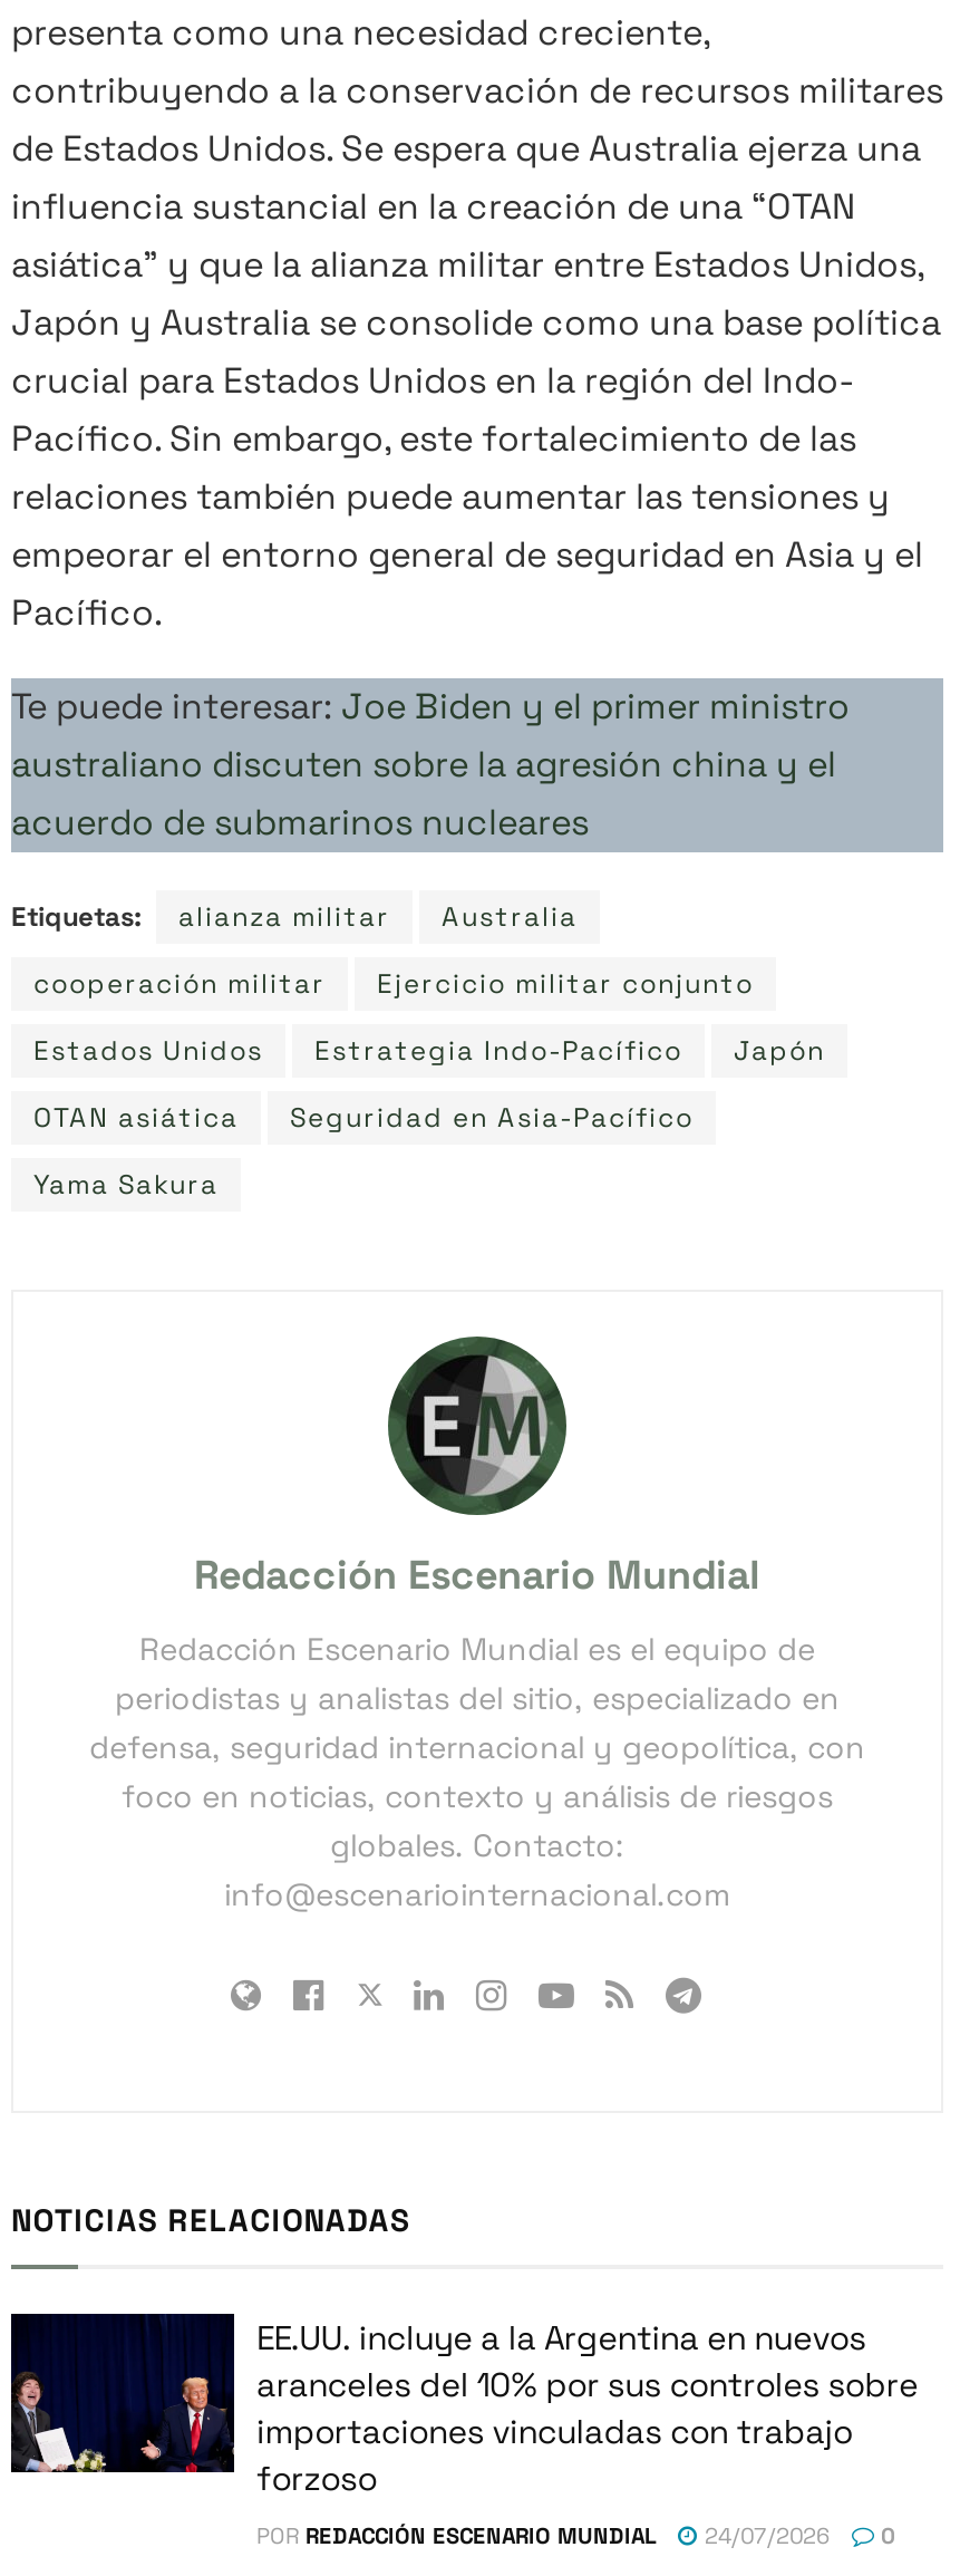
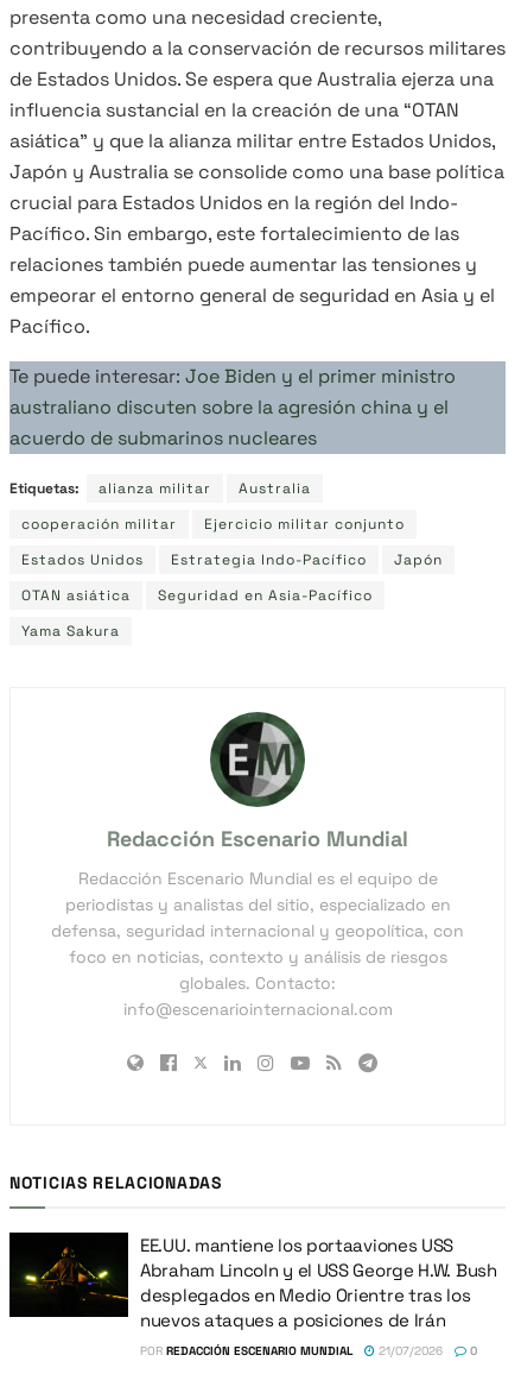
[13,2314,918,2498] [image] | EE.UU. incluye a la Argentina en nuevos | aranceles del 10% por sus controles sobre | importaciones vinculadas con trabajo | forzoso -> [12,1233,497,1331] [image] | EE.UU. mantiene los portaaviones USS | Abraham Lincoln y el USS George H.W. Bush | desplegados en Medio Orientre tras los | nuevos ataques a posiciones de Irán
[698,2520,830,2549] 24/07/2026 -> [375,1343,443,1358] 21/07/2026

